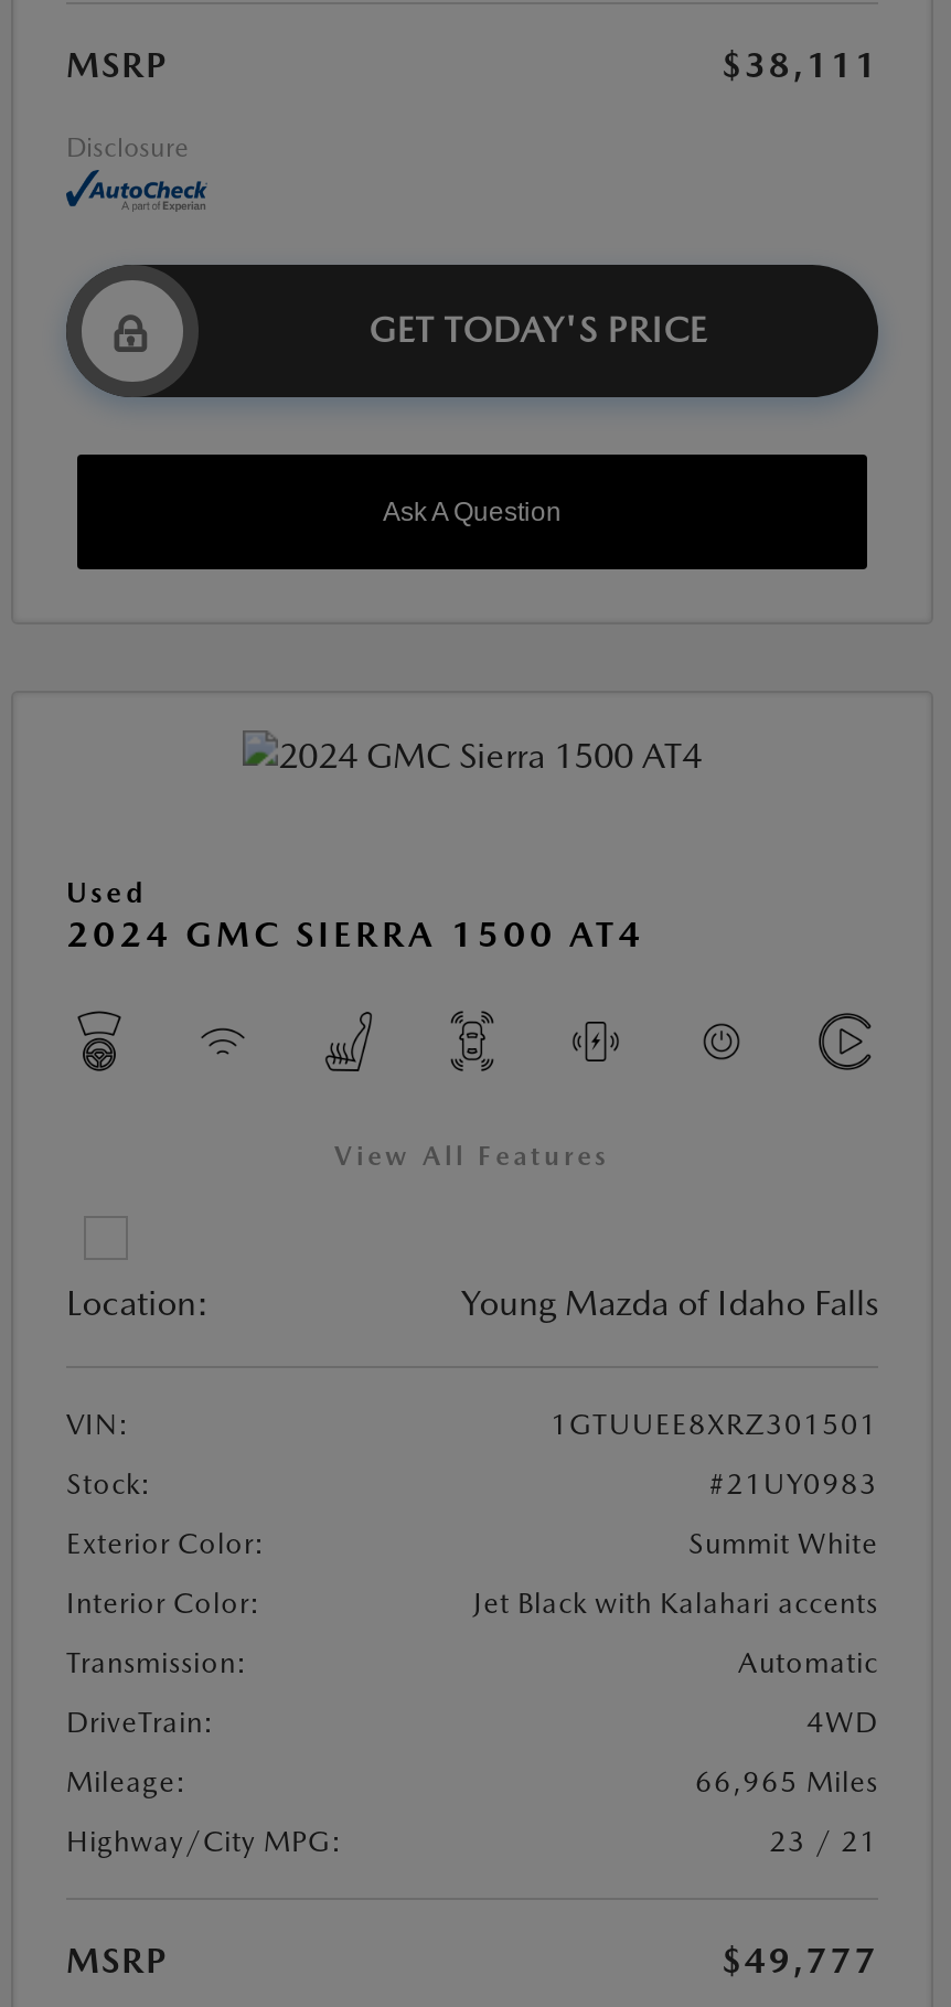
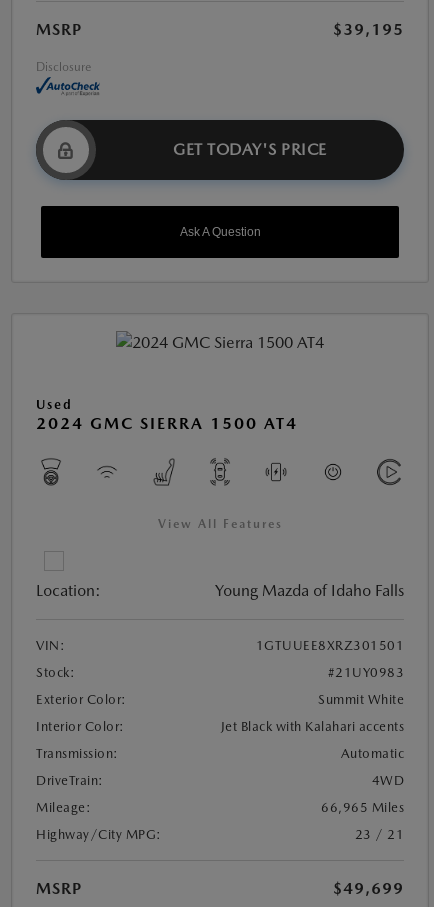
[722,44,878,86] $38,111 -> [333,20,404,39] $39,195
[722,1940,878,1982] $49,777 -> [333,879,404,898] $49,699

